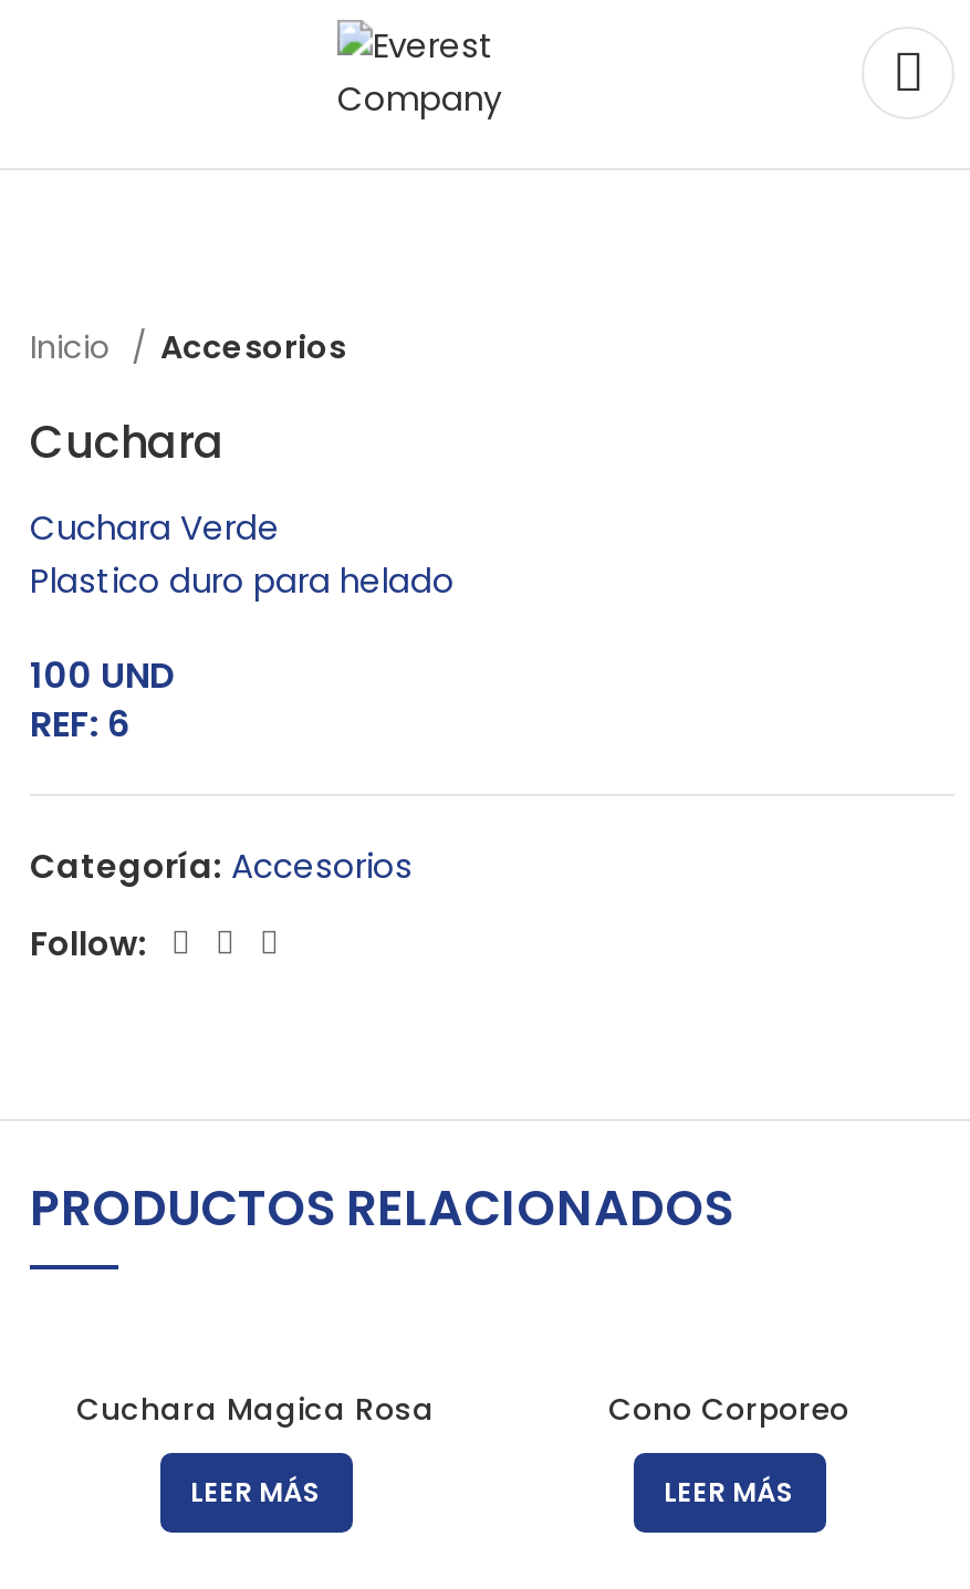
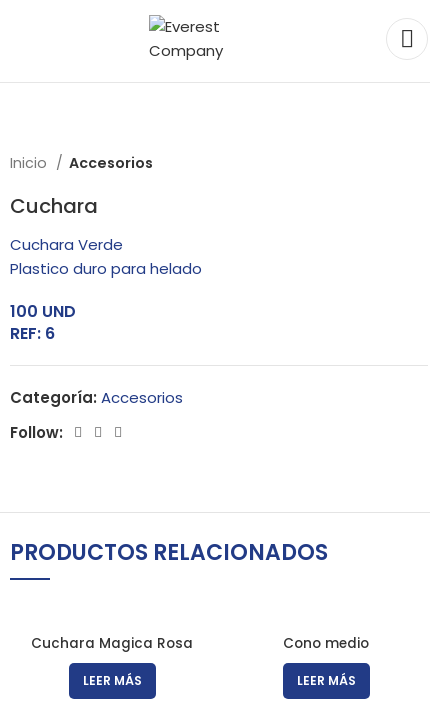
[608,1389,849,1431] Cono Corporeo -> [283,634,369,653] Cono medio

